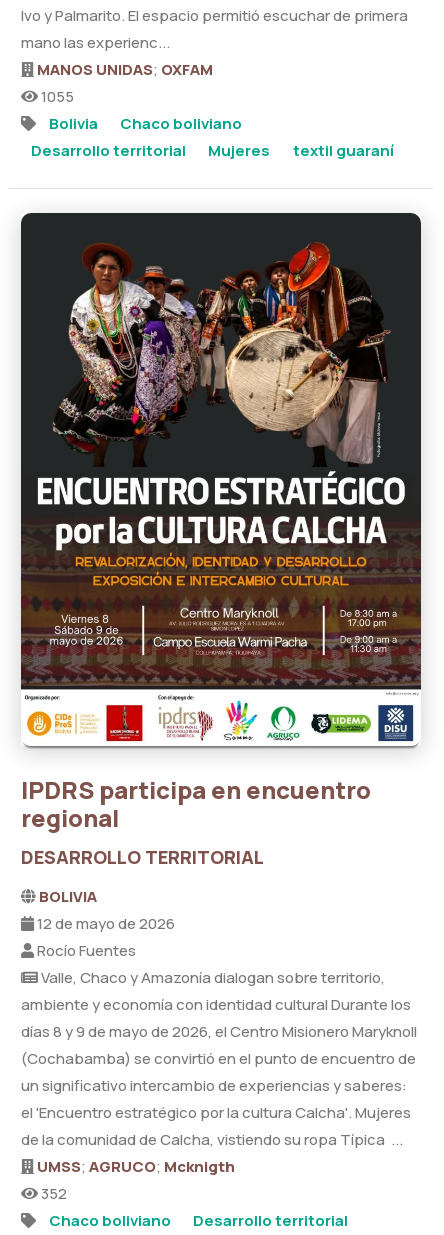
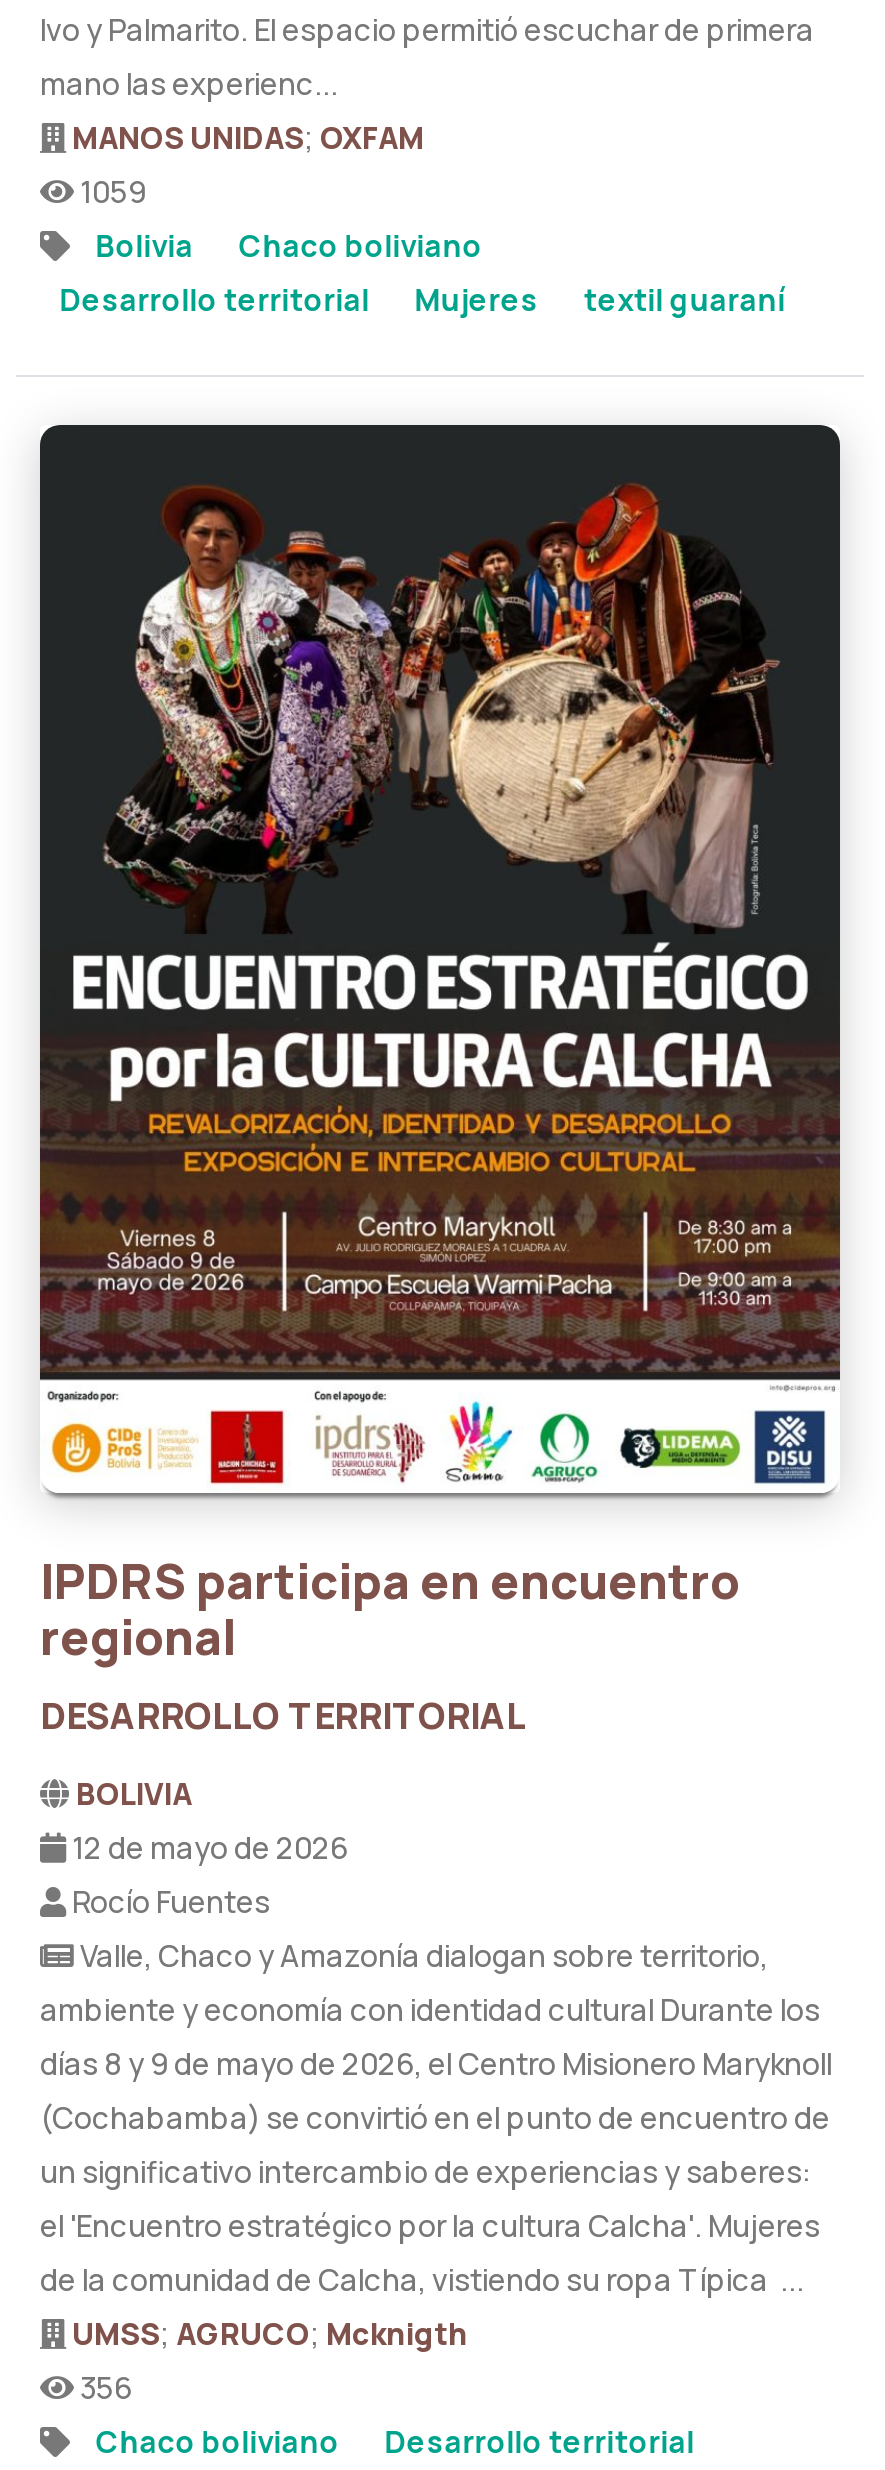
[41,85,74,106] 1055 -> [80,171,146,213] 1059
[41,1183,67,1204] 352 -> [80,2366,132,2408] 356

